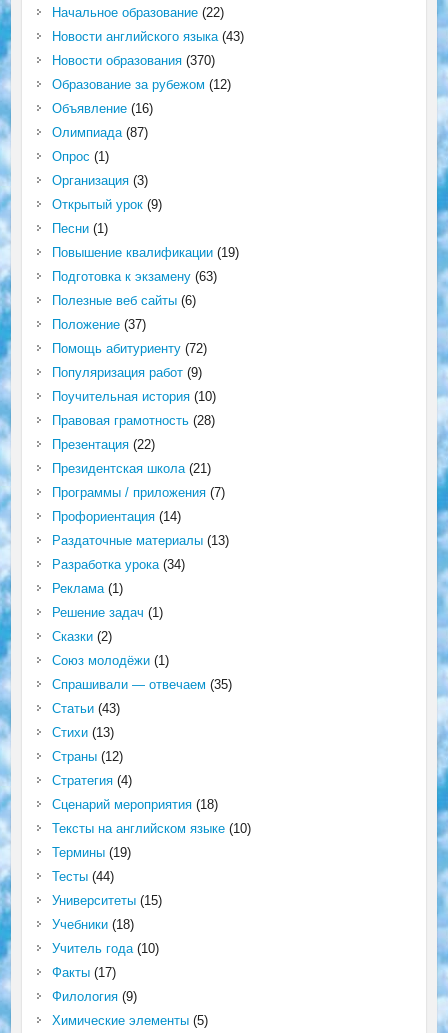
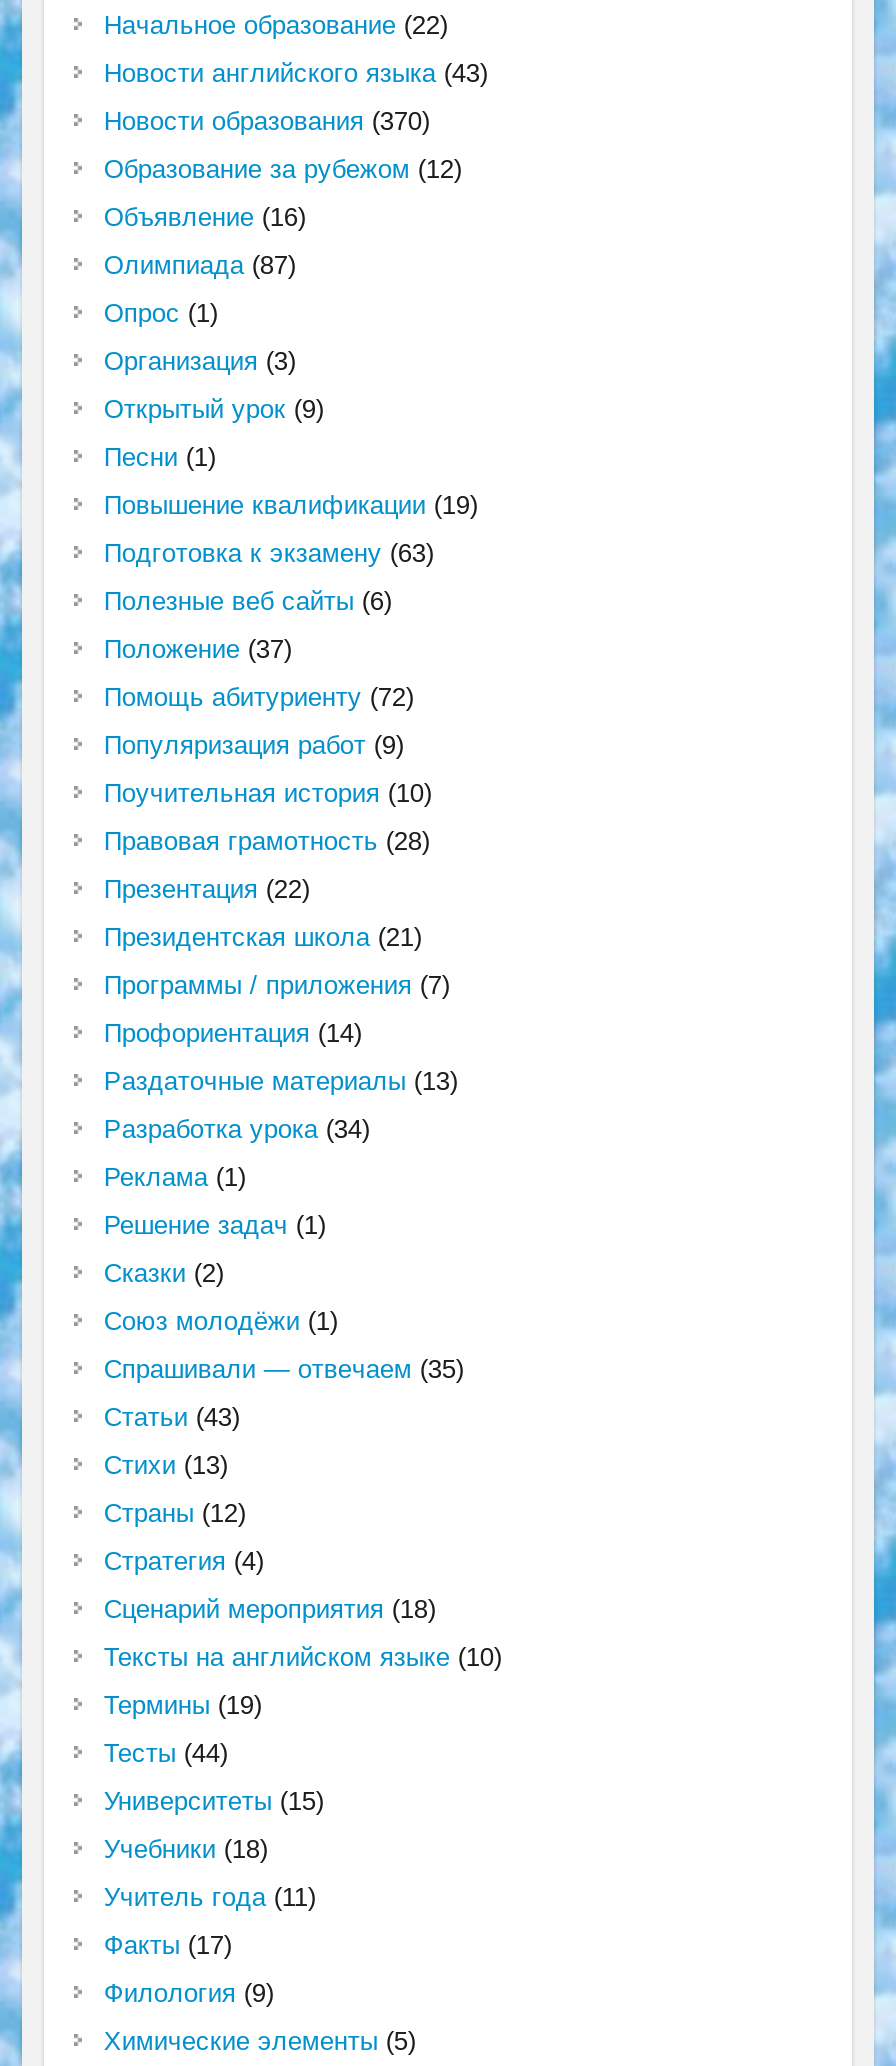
[52,941,159,956] Учитель года (10) -> [104,1882,316,1912] Учитель года (11)

